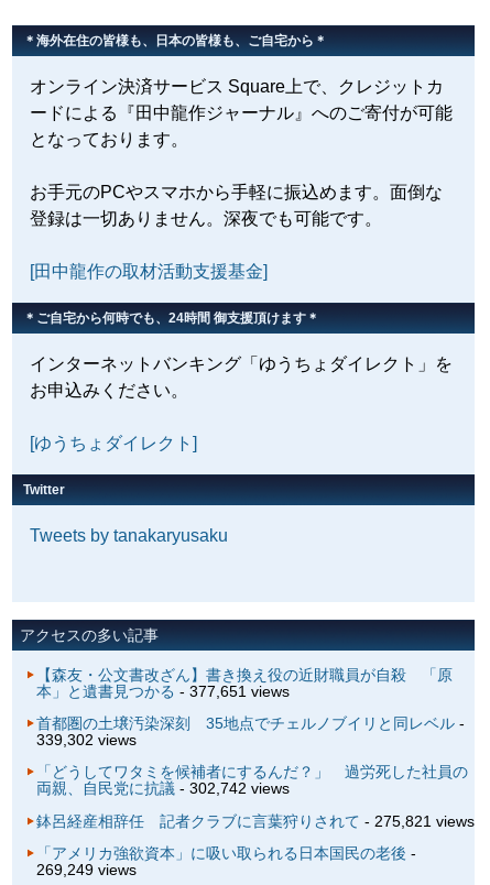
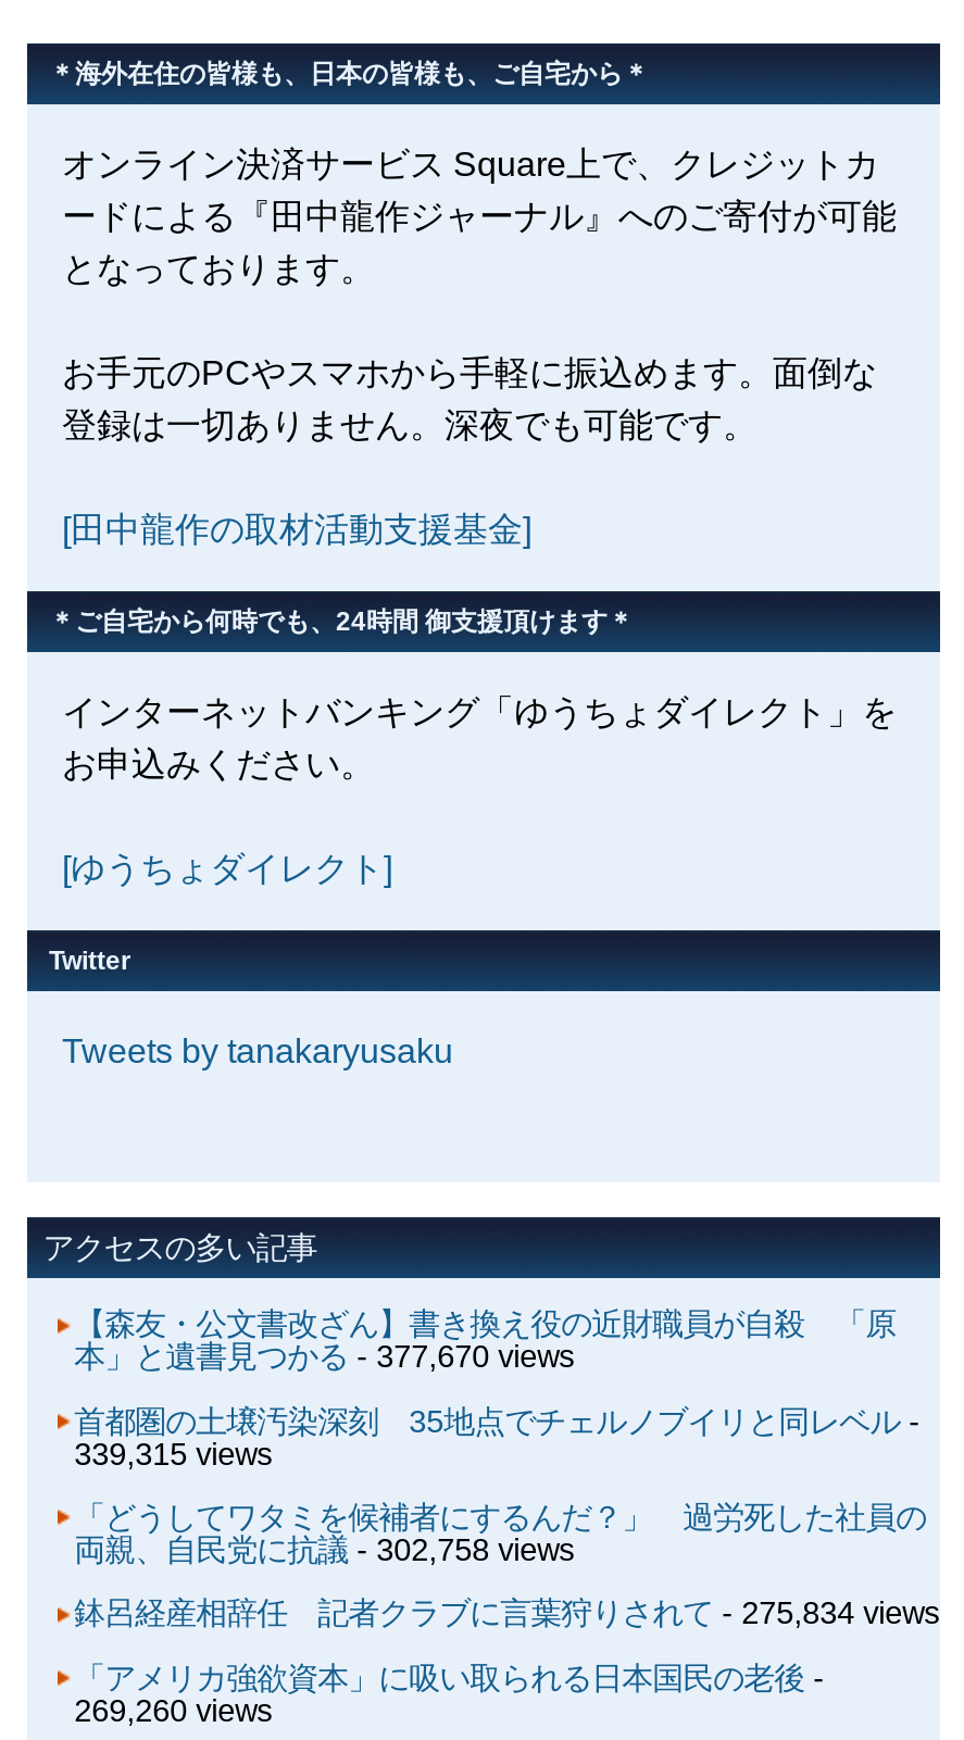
[36,682,289,700] 本」と遺書見つかる- 377,651 views -> [74,1340,574,1375] 本」と遺書見つかる- 377,670 views
[36,731,136,748] 339,302 views -> [74,1437,272,1471] 339,315 views
[36,780,289,797] 両親、自民党に抗議- 302,742 views -> [74,1533,574,1568] 両親、自民党に抗議- 302,758 views
[36,812,474,830] 鉢呂経産相辞任 記者クラブに言葉狩りされて- 275,821 views -> [74,1597,939,1632] 鉢呂経産相辞任 記者クラブに言葉狩りされて- 275,834 views
[36,861,136,878] 269,249 views -> [74,1693,272,1728] 269,260 views

